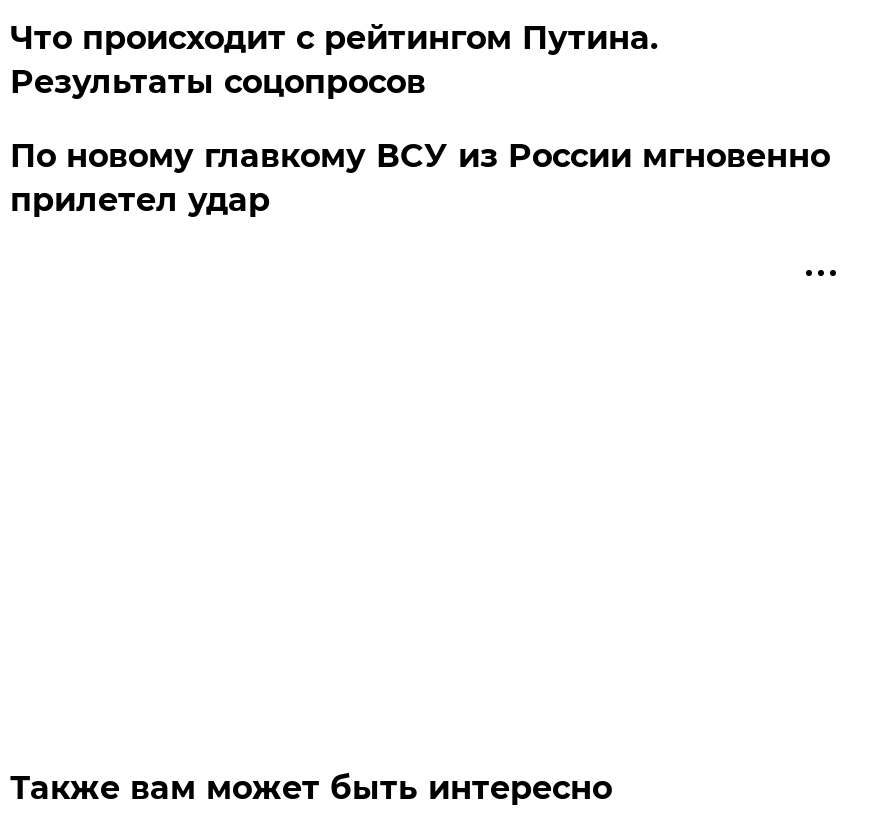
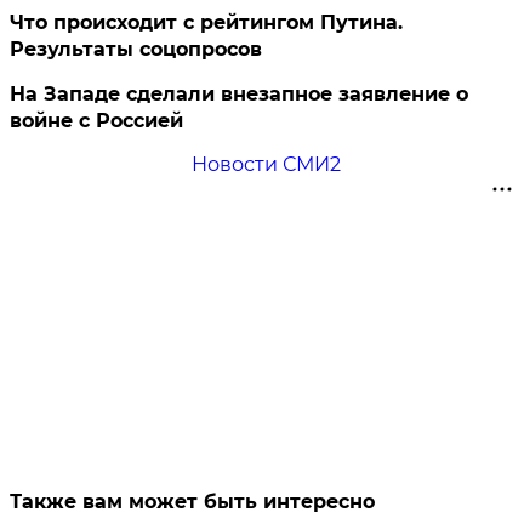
[10,137,830,219] По новому главкому ВСУ из России мгновенно | прилетел удар -> [10,82,469,176] На Западе сделали внезапное заявление о | войне с Россией | Новости СМИ2

